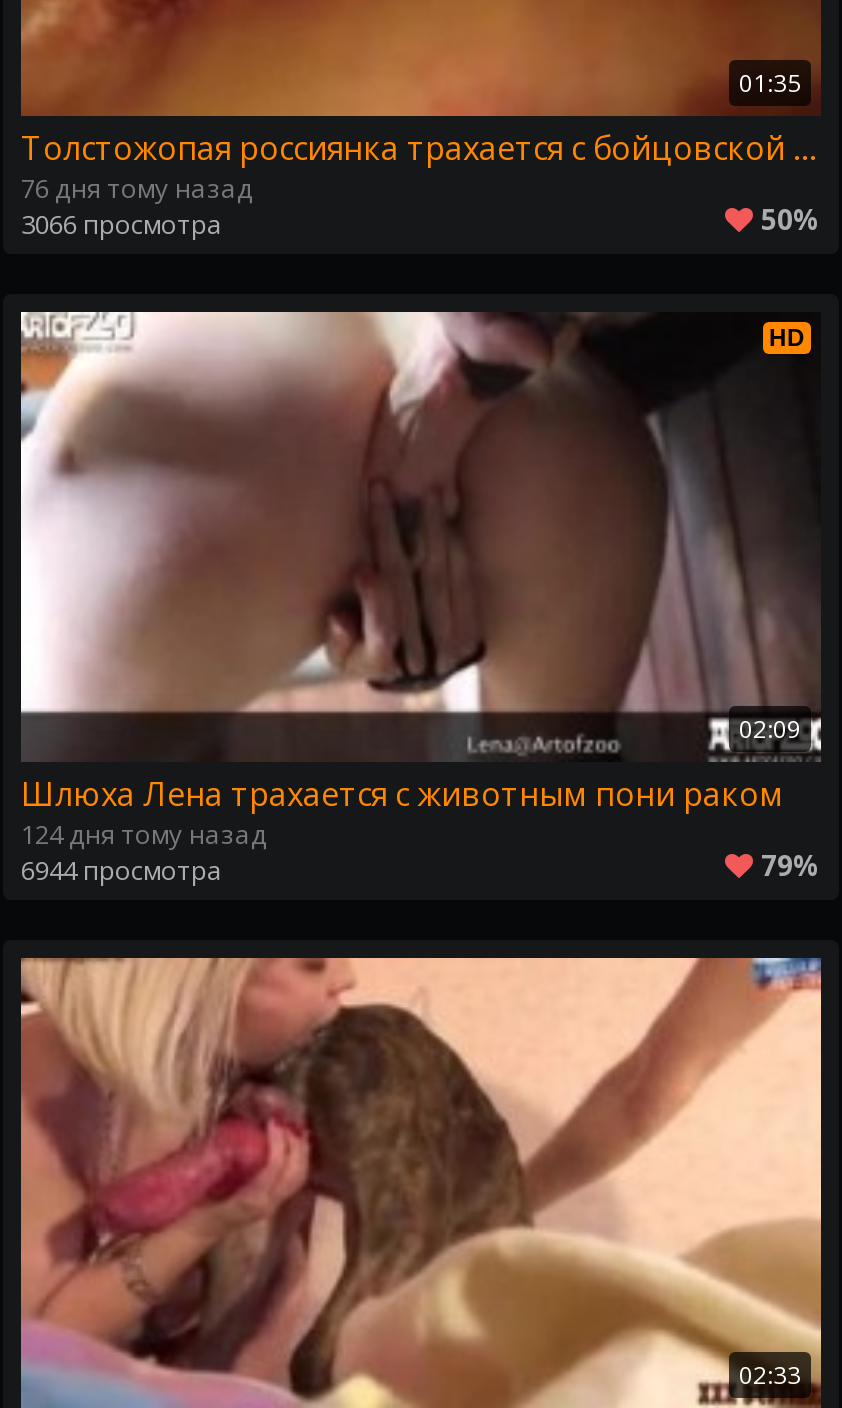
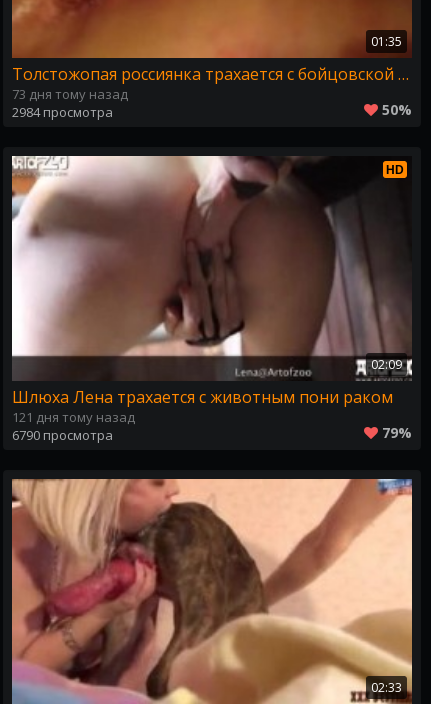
[21,170,253,206] 76 дня тому назад -> [12,85,128,103] 73 дня тому назад
[21,206,223,242] 3066 просмотра -> [12,103,113,121] 2984 просмотра
[21,816,267,852] 124 дня тому назад -> [12,408,135,426] 121 дня тому назад
[21,852,223,888] 6944 просмотра -> [12,426,113,444] 6790 просмотра

